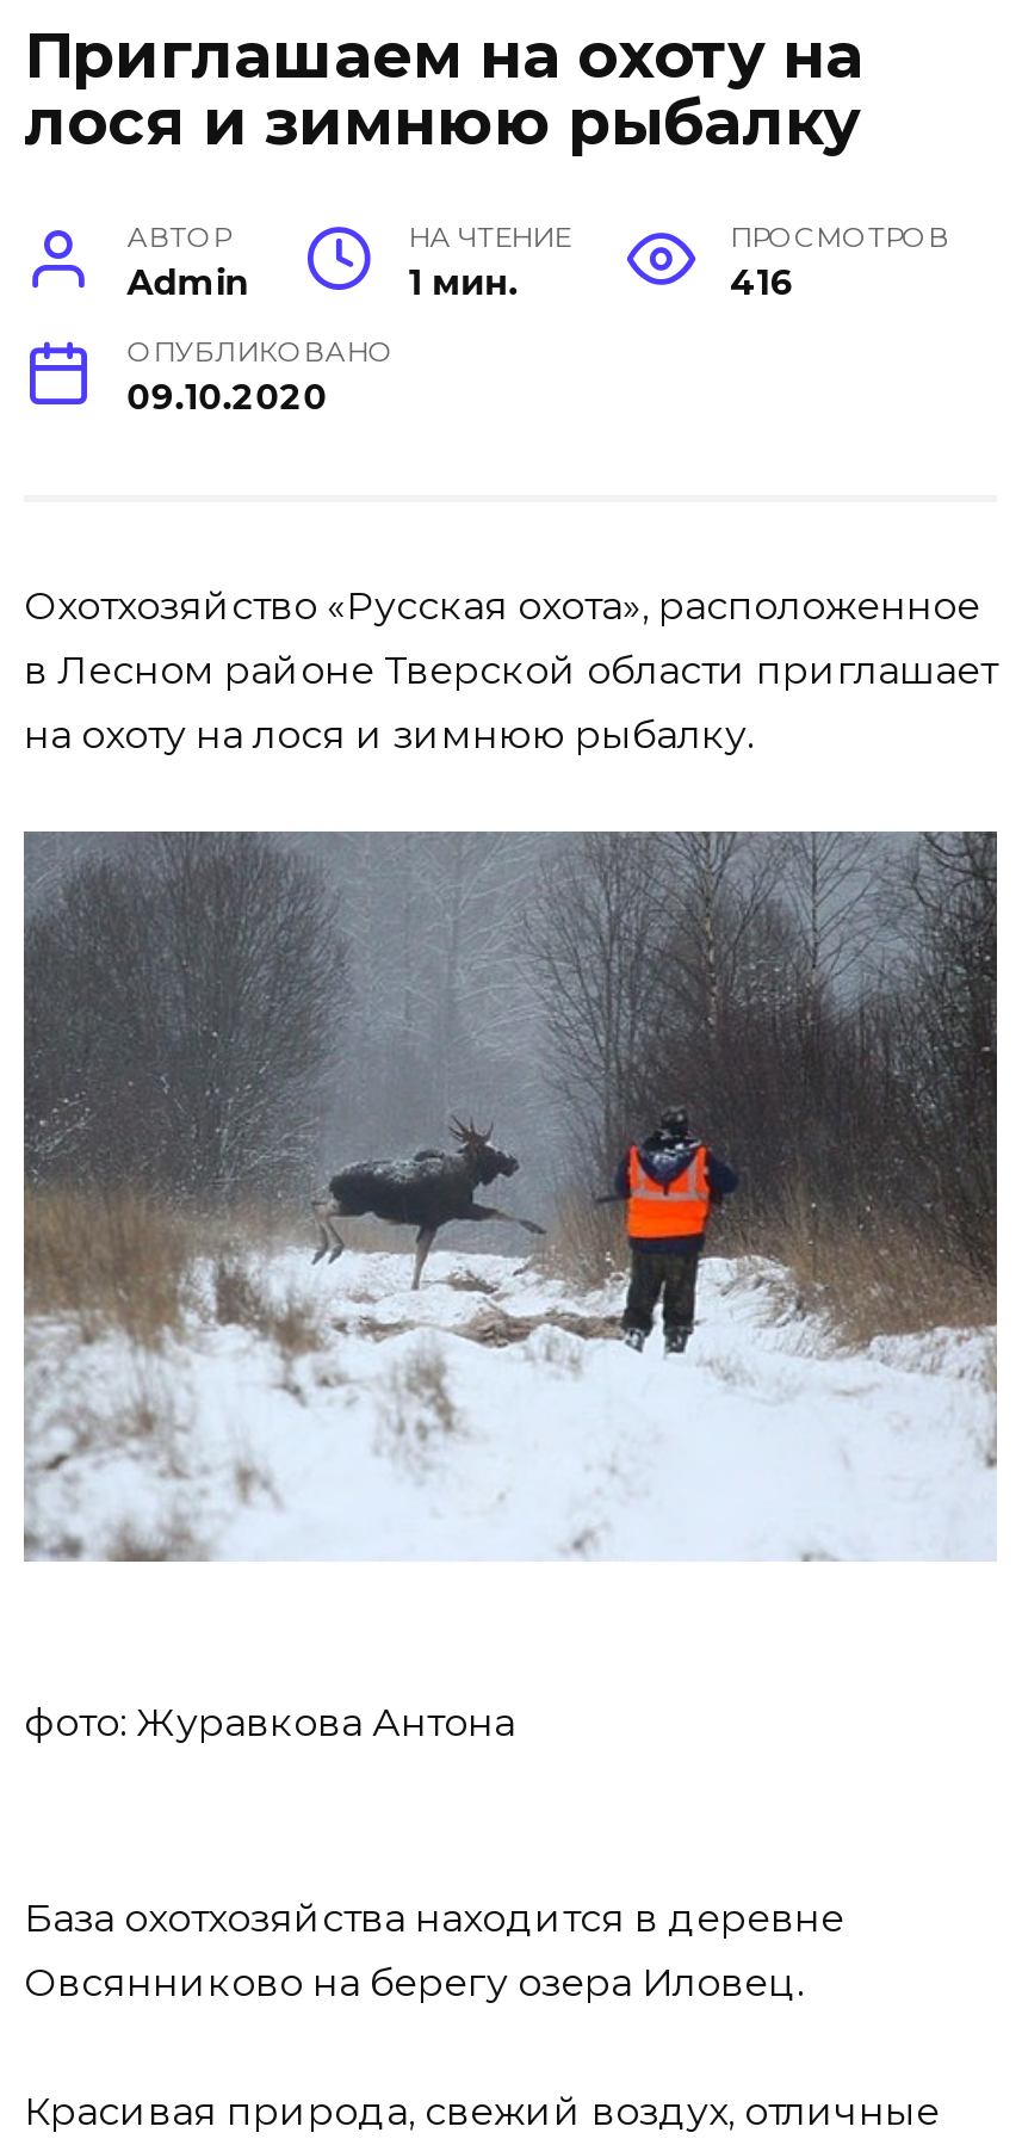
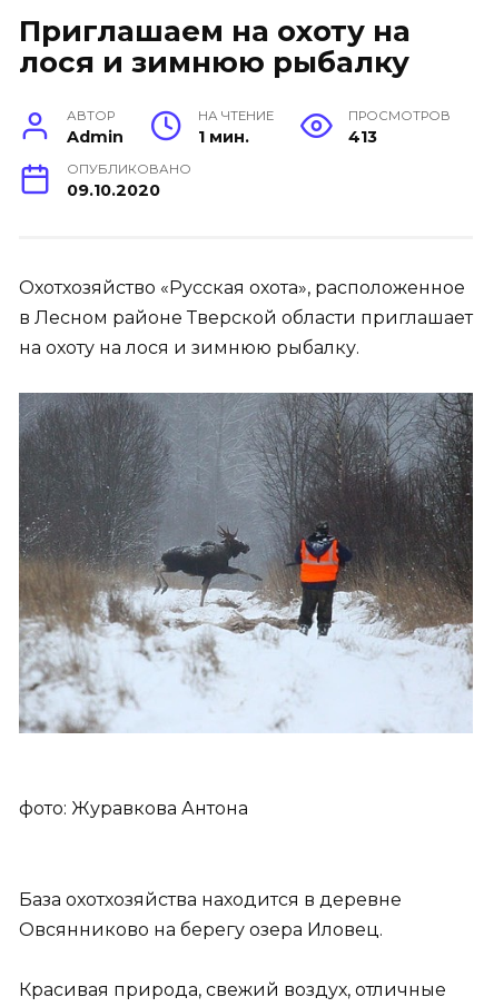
[730,261,794,304] 416 -> [348,127,377,147] 413

